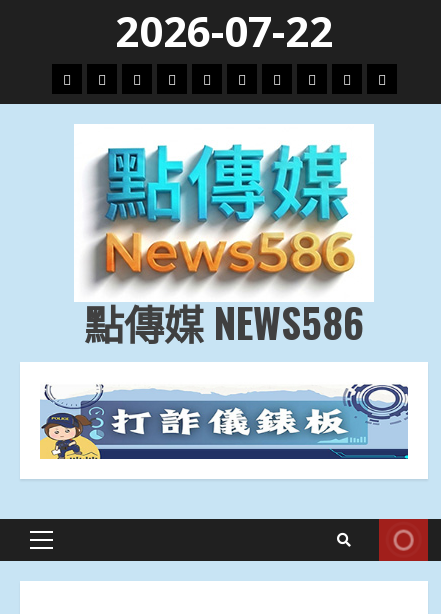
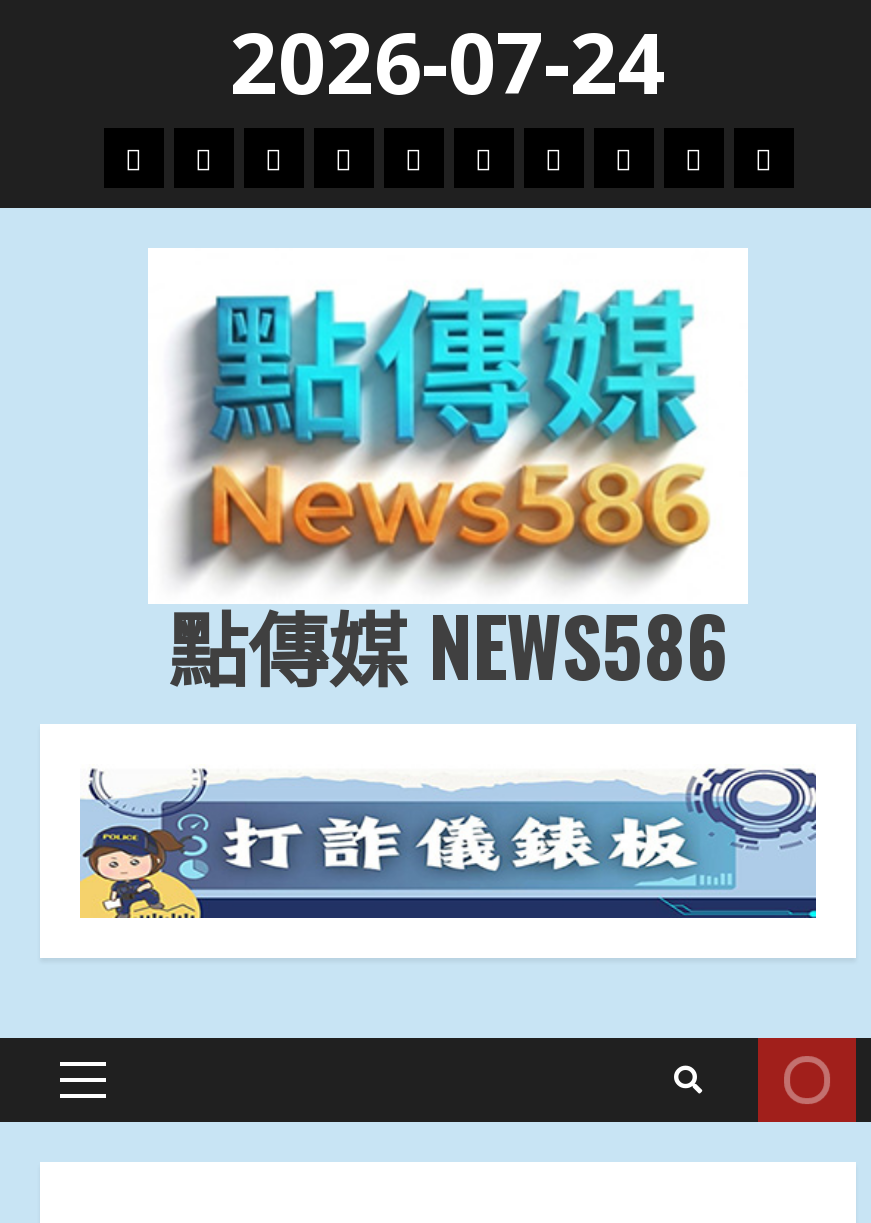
[115,2,333,59] 2026-07-22 -> [230,4,666,118] 2026-07-24

